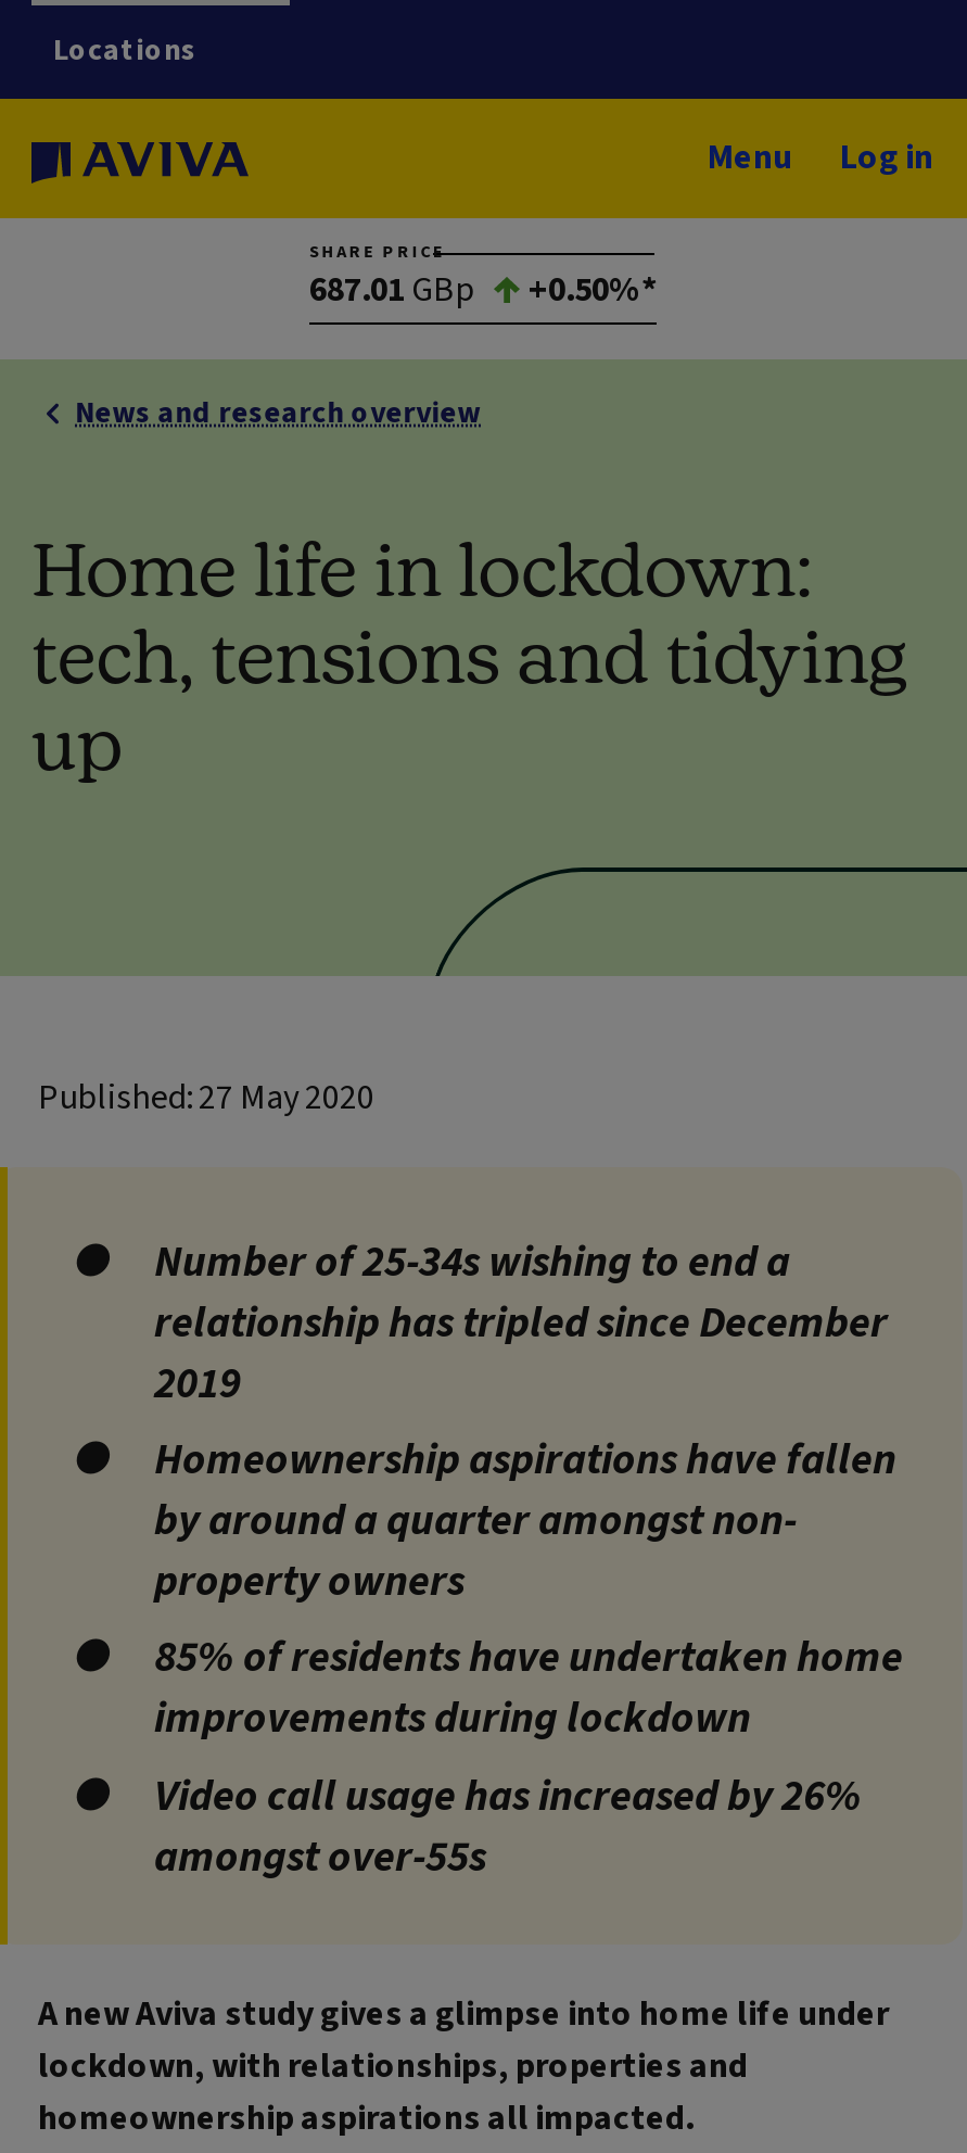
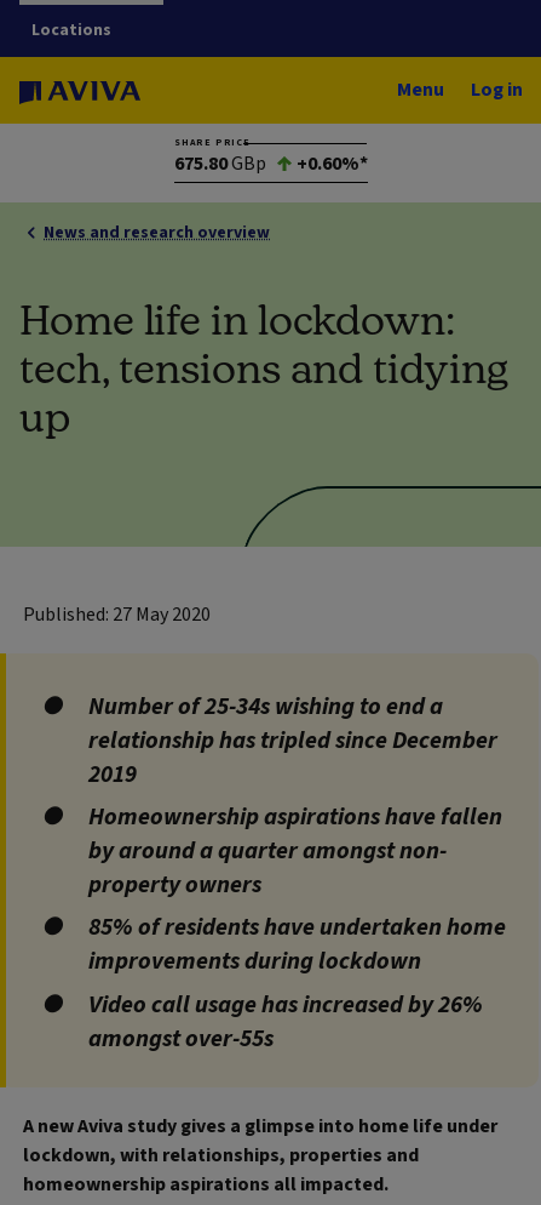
[309,266,474,314] 687.01 GBp -> [174,150,266,177] 675.80 GBp
[529,266,657,314] +0.50%* -> [297,150,368,177] +0.60%*

